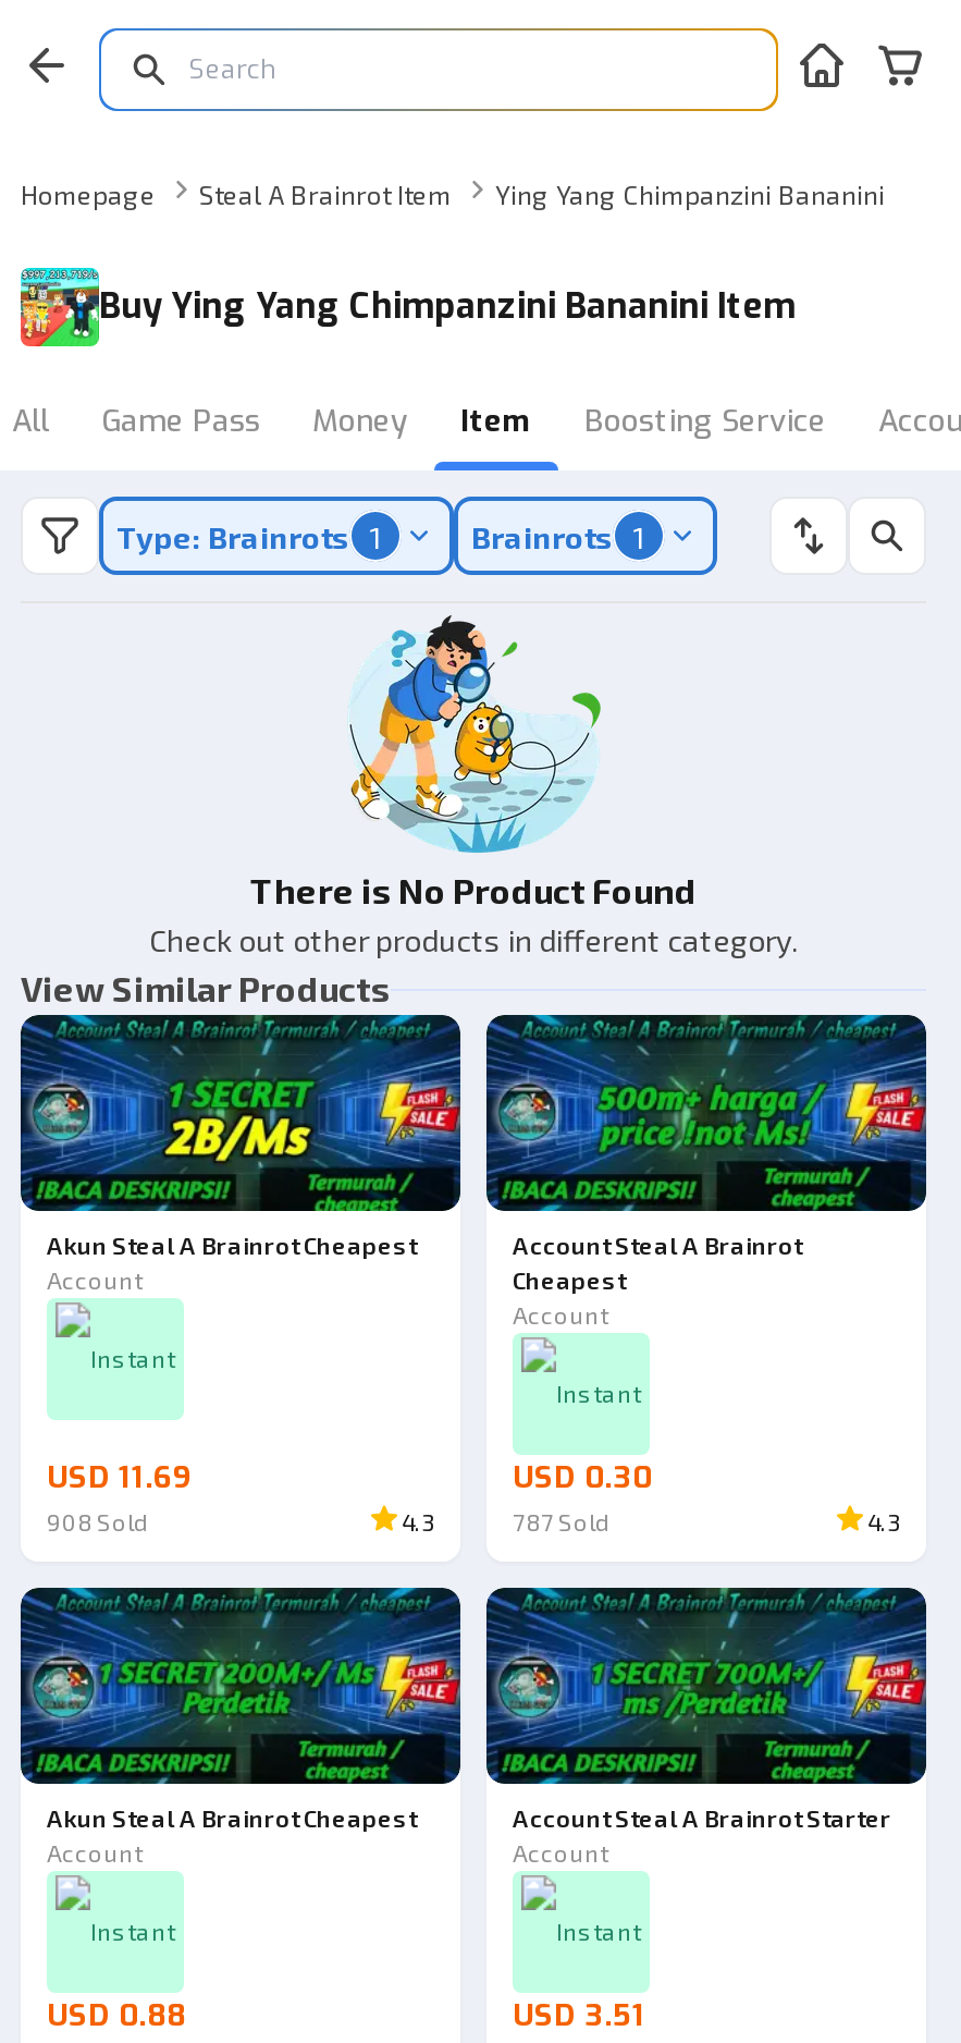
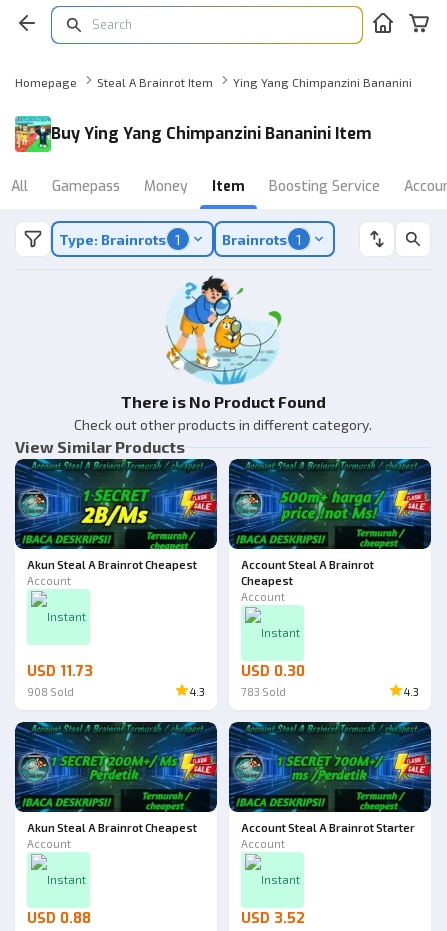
[101,401,260,442] Game Pass -> [52,177,120,196] Gamepass
[47,1457,193,1498] USD 11.69 -> [27,662,93,681] USD 11.73
[513,1507,611,1536] 787 Sold -> [241,685,286,698] 783 Sold
[513,1995,645,2036] USD 3.51 -> [241,909,305,928] USD 3.52

